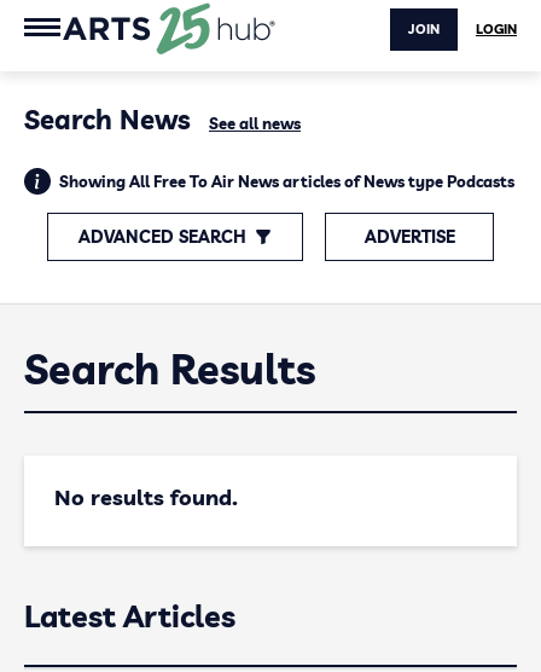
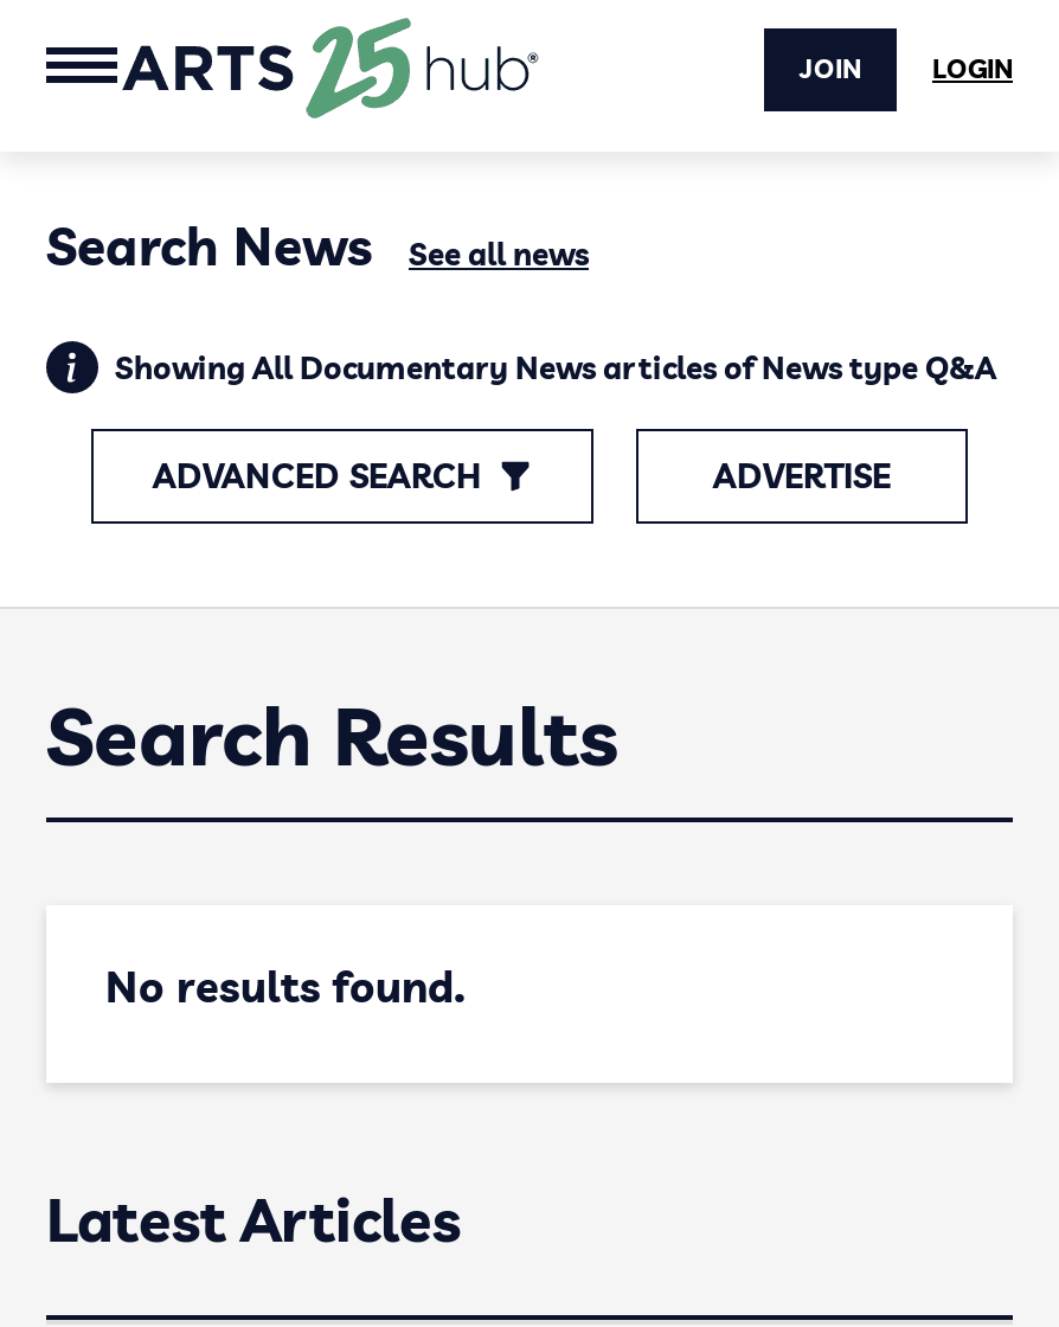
[59,172,514,191] Showing All Free To Air News articles of News type Podcasts -> [115,348,996,386] Showing All Documentary News articles of News type Q&A

